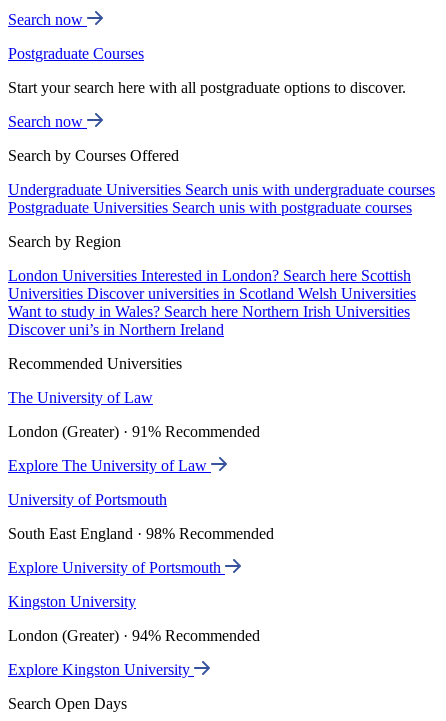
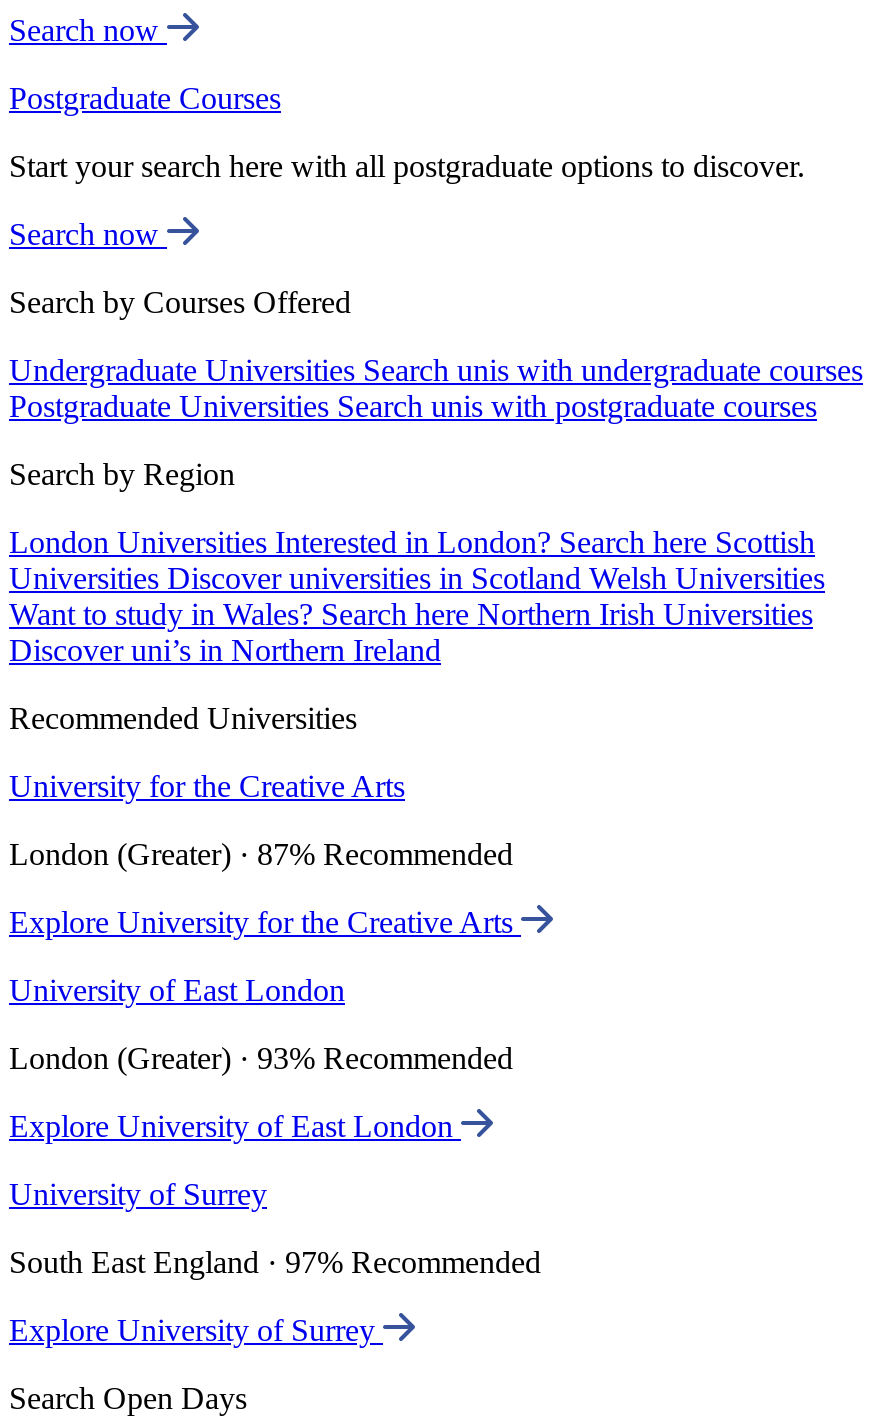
[8,389,153,406] The University of Law -> [9,769,405,803] University for the Creative Arts
[8,423,260,440] London (Greater) · 91% Recommended -> [9,837,513,871] London (Greater) · 87% Recommended
[8,457,211,474] Explore The University of Law -> [9,905,521,939] Explore University for the Creative Arts
[8,491,167,508] University of Portsmouth -> [9,973,345,1007] University of East London
[8,525,274,542] South East England · 98% Recommended -> [9,1041,513,1075] London (Greater) · 93% Recommended
[8,559,225,576] Explore University of Portsmouth -> [9,1109,461,1143] Explore University of East London
[8,593,136,610] Kingston University -> [9,1177,267,1211] University of Surrey
[8,627,260,644] London (Greater) · 94% Recommended -> [9,1245,541,1279] South East England · 97% Recommended
[8,661,194,678] Explore Kingston University -> [9,1313,383,1347] Explore University of Surrey

